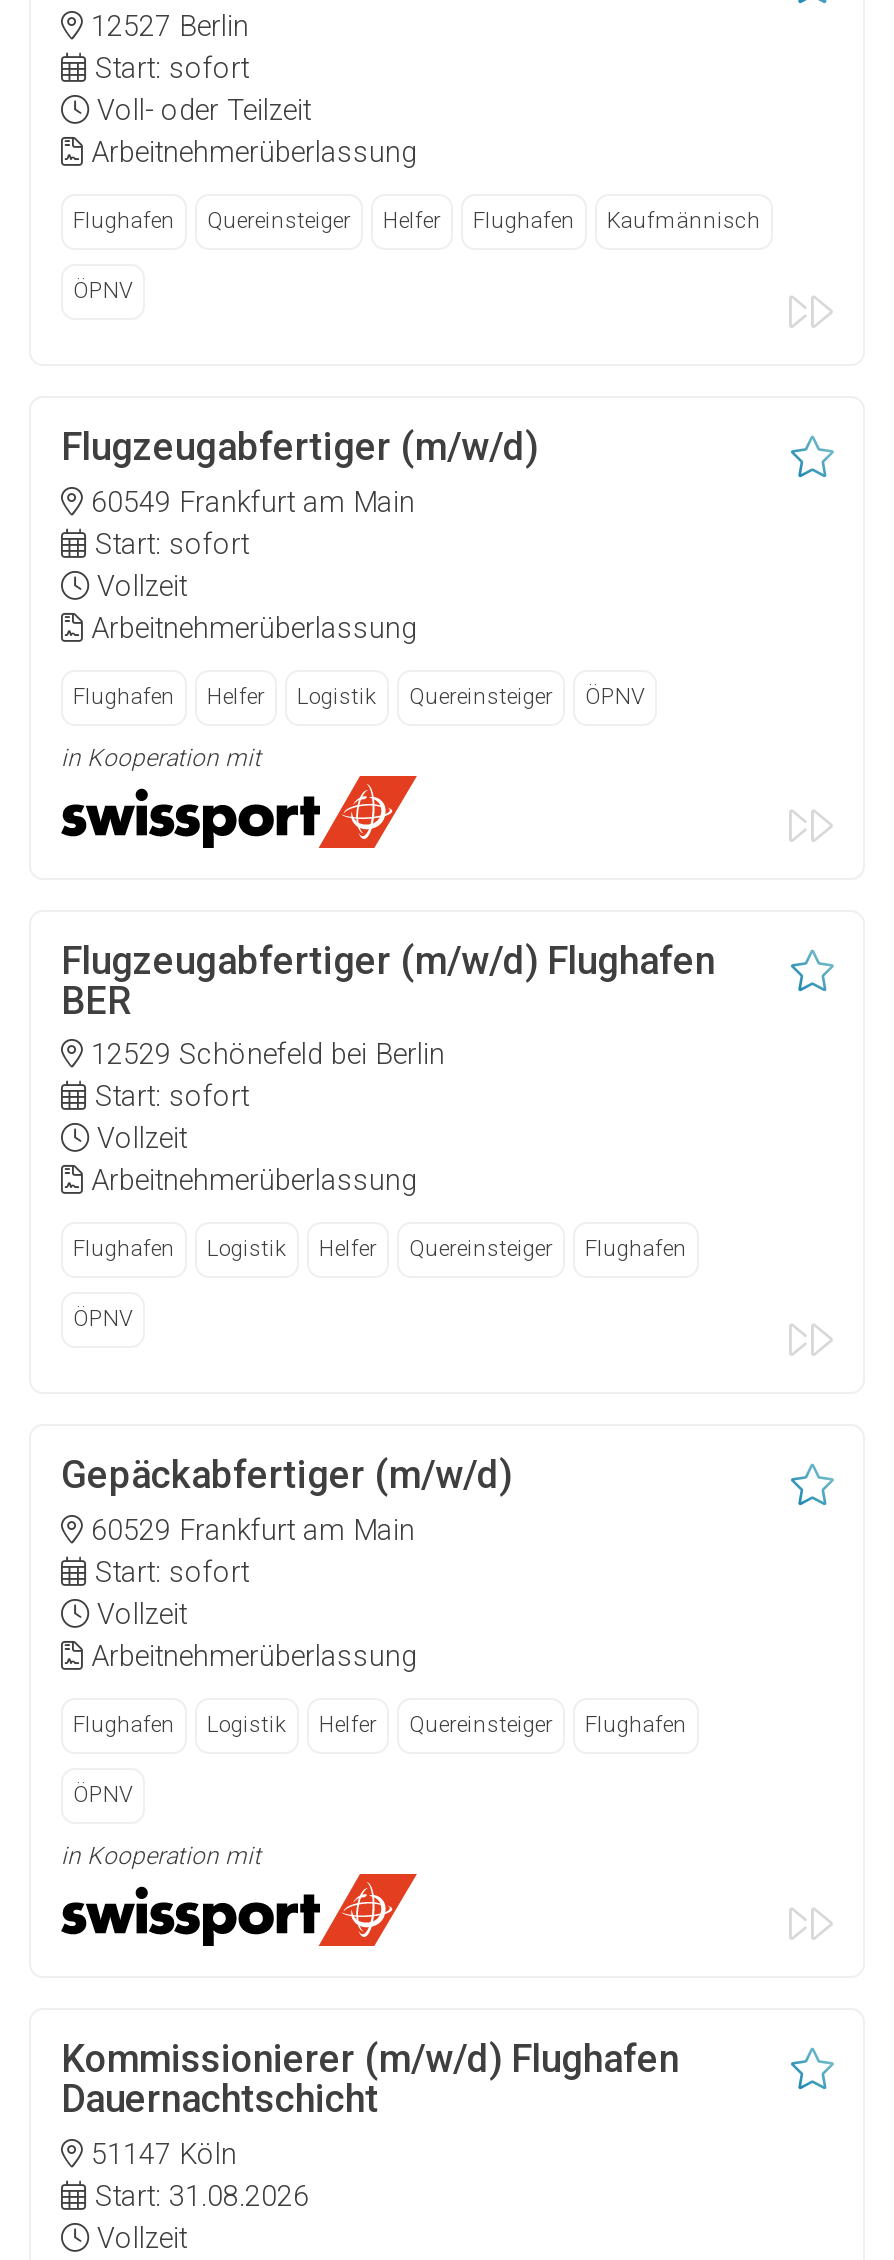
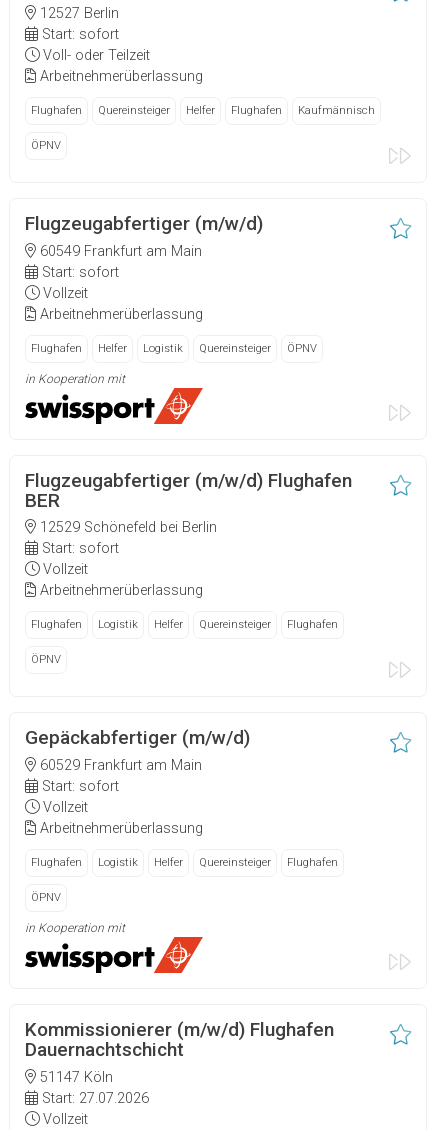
[87,2179,309,2213] Start: 31.08.2026 -> [38,1090,149,1107] Start: 27.07.2026

